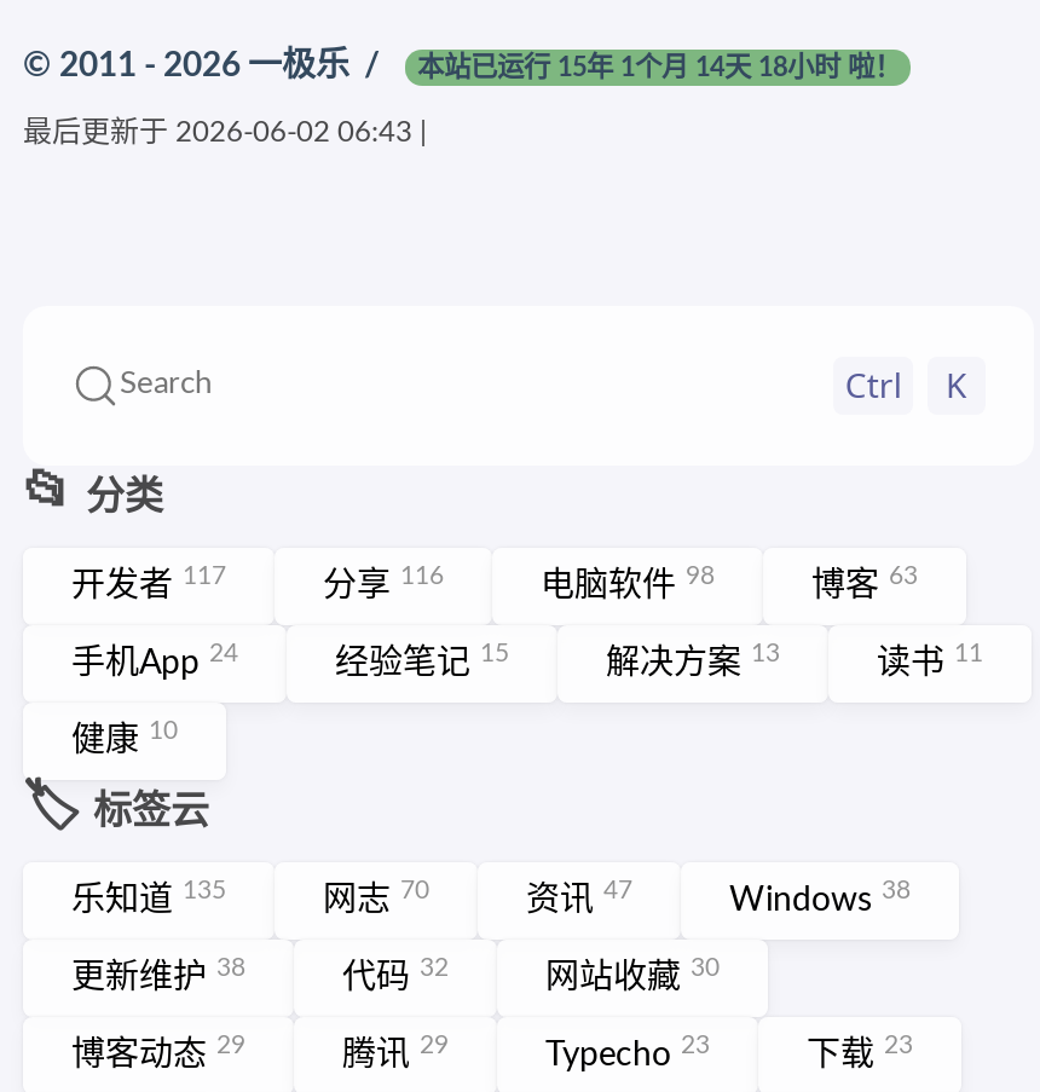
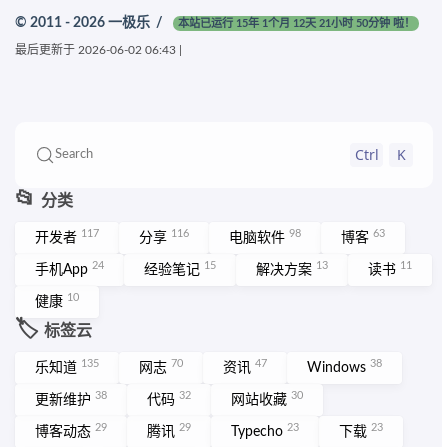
[417,54,901,81] 本站已运行 15年 1个月 14天 18小时 啦！ -> [178,18,415,29] 本站已运行 15年 1个月 12天 21小时 50分钟 啦！

